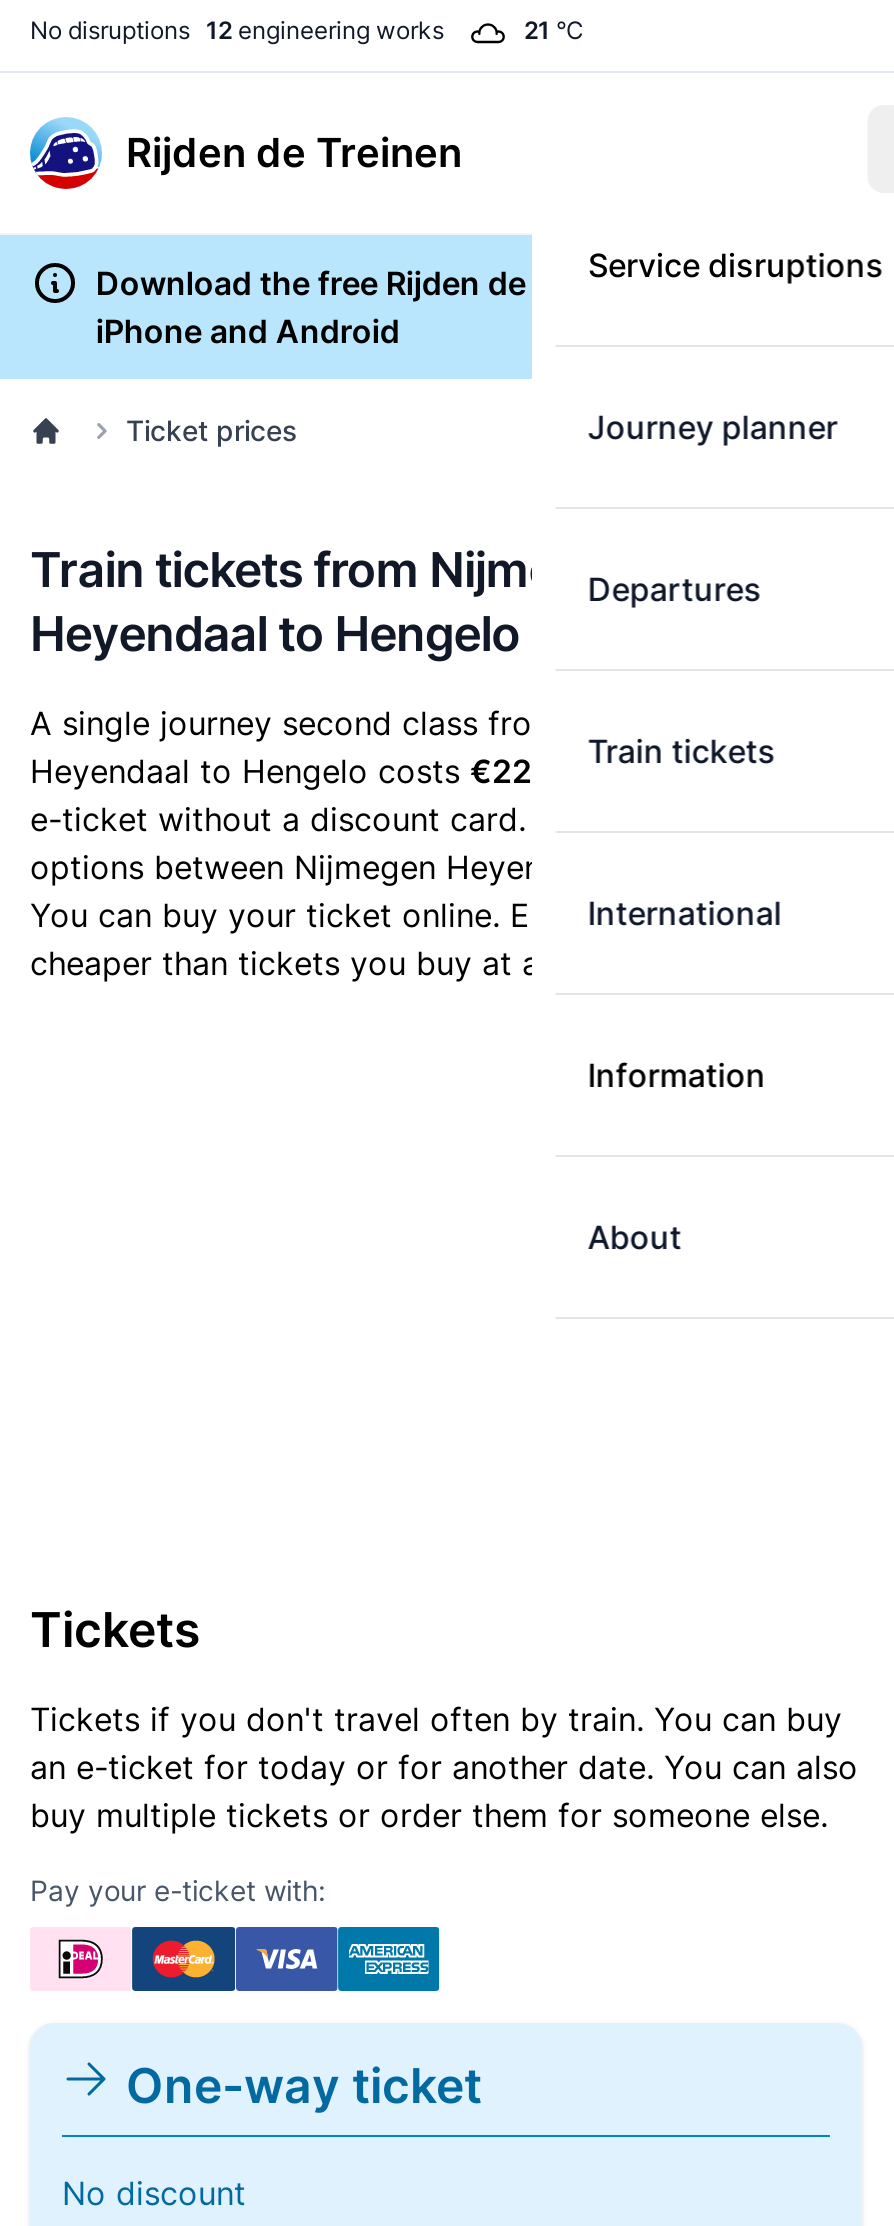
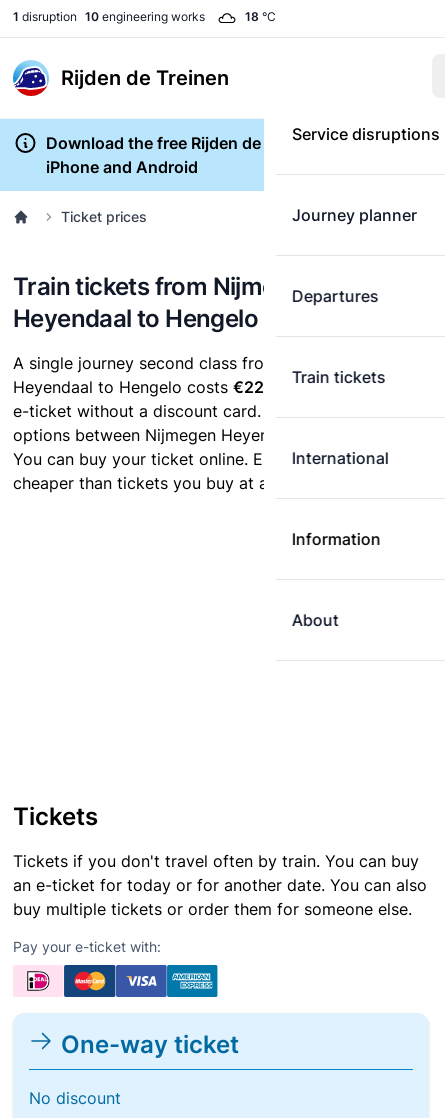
[30,15,444,45] No disruptions 12 engineering works -> [13,9,205,24] 1 disruption 10 engineering works
[524,15,584,45] 21 °C -> [245,9,276,24] 18 °C

